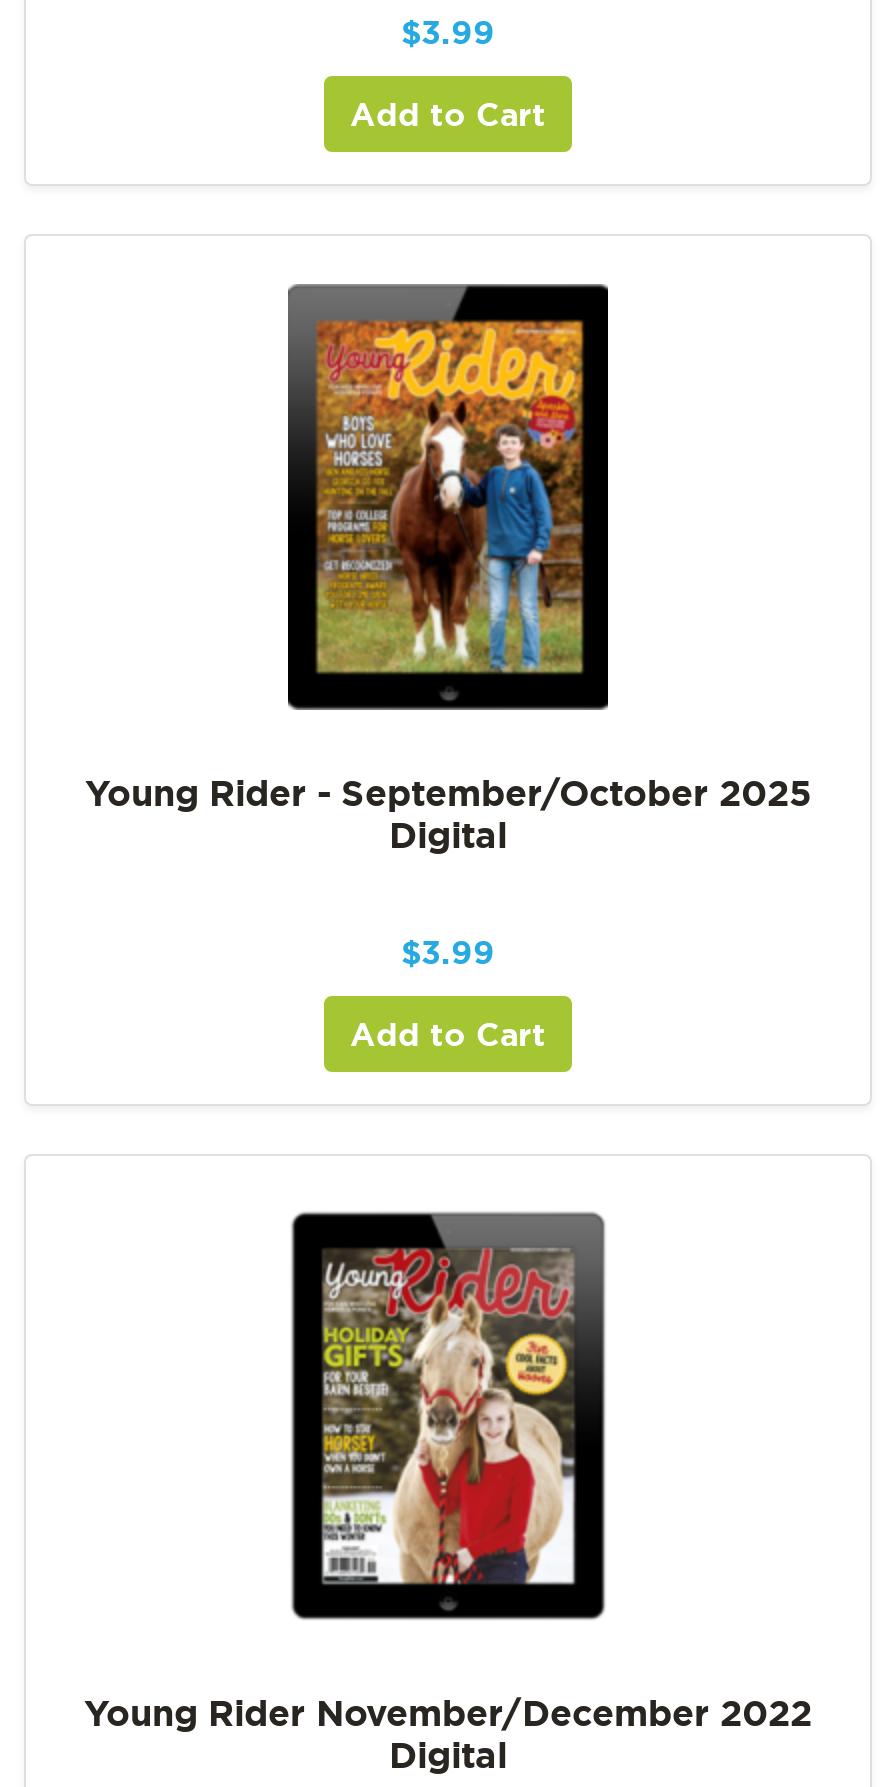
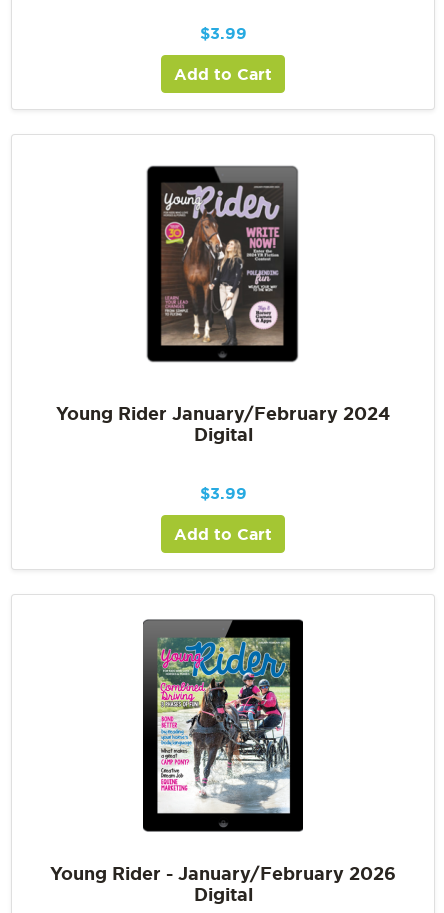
[85,282,811,812] [image] | Young Rider - September/October 2025 -> [56,159,390,423] [image] | Young Rider January/February 2024
[84,1204,812,1732] [image] | Young Rider November/December 2022 -> [50,618,396,883] [image] | Young Rider - January/February 2026

